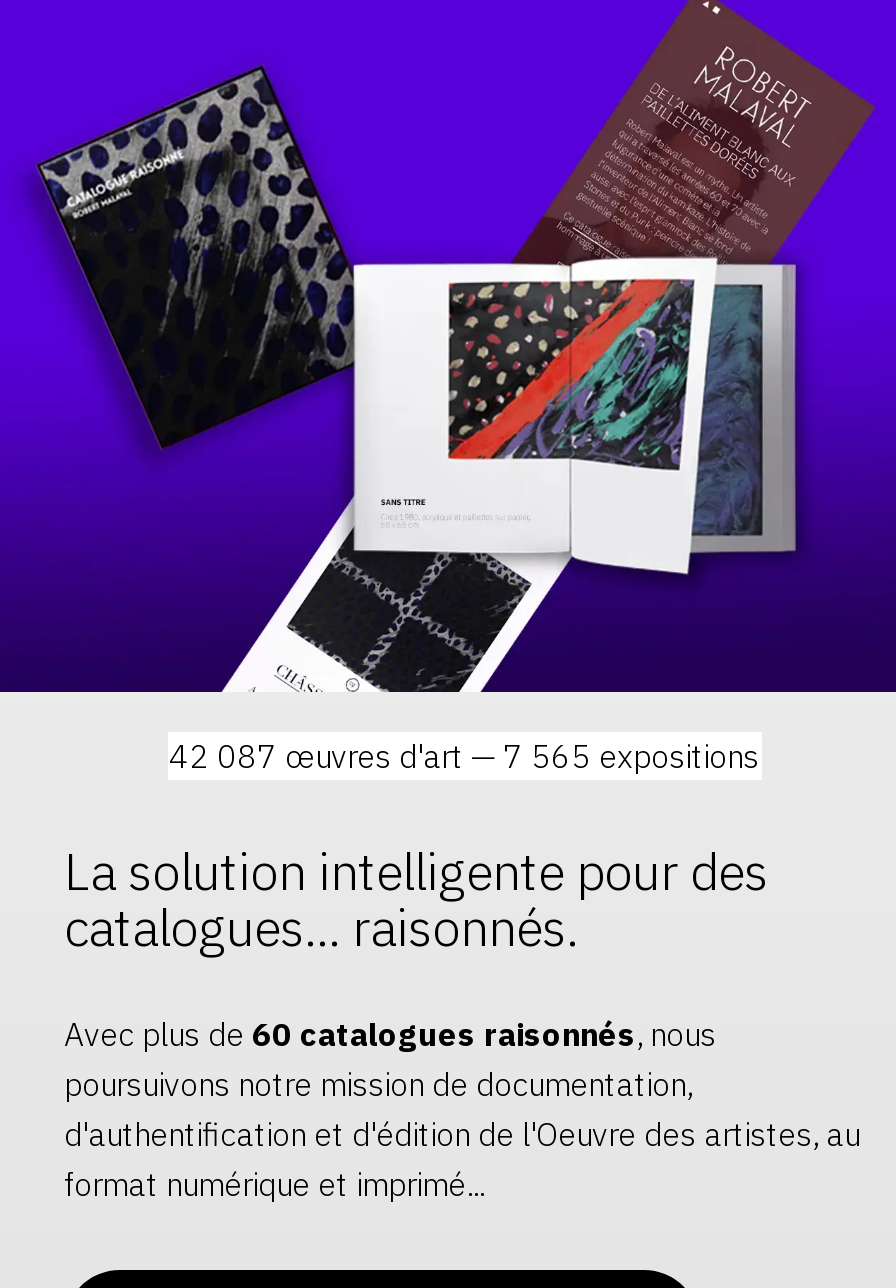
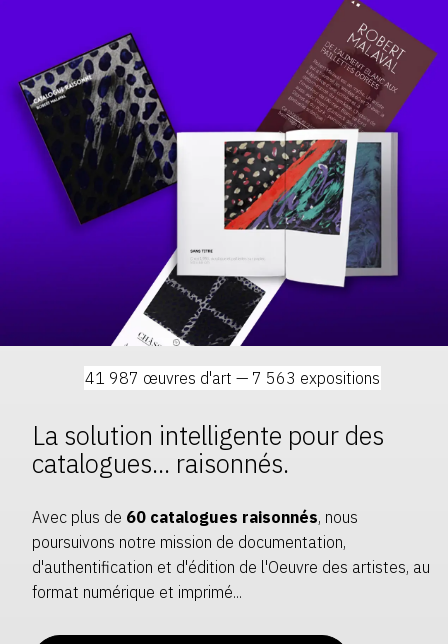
[169,736,759,776] 42 087 œuvres d'art — 7 565 expositions -> [84,368,379,388] 41 987 œuvres d'art — 7 563 expositions

